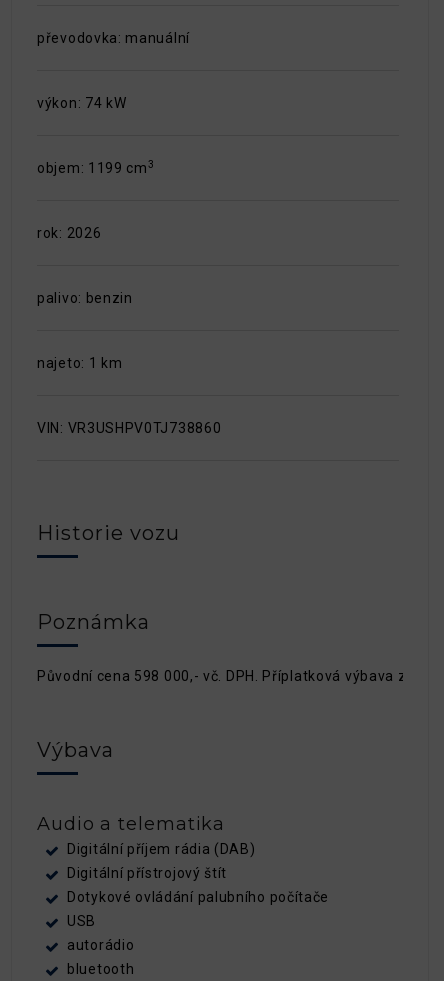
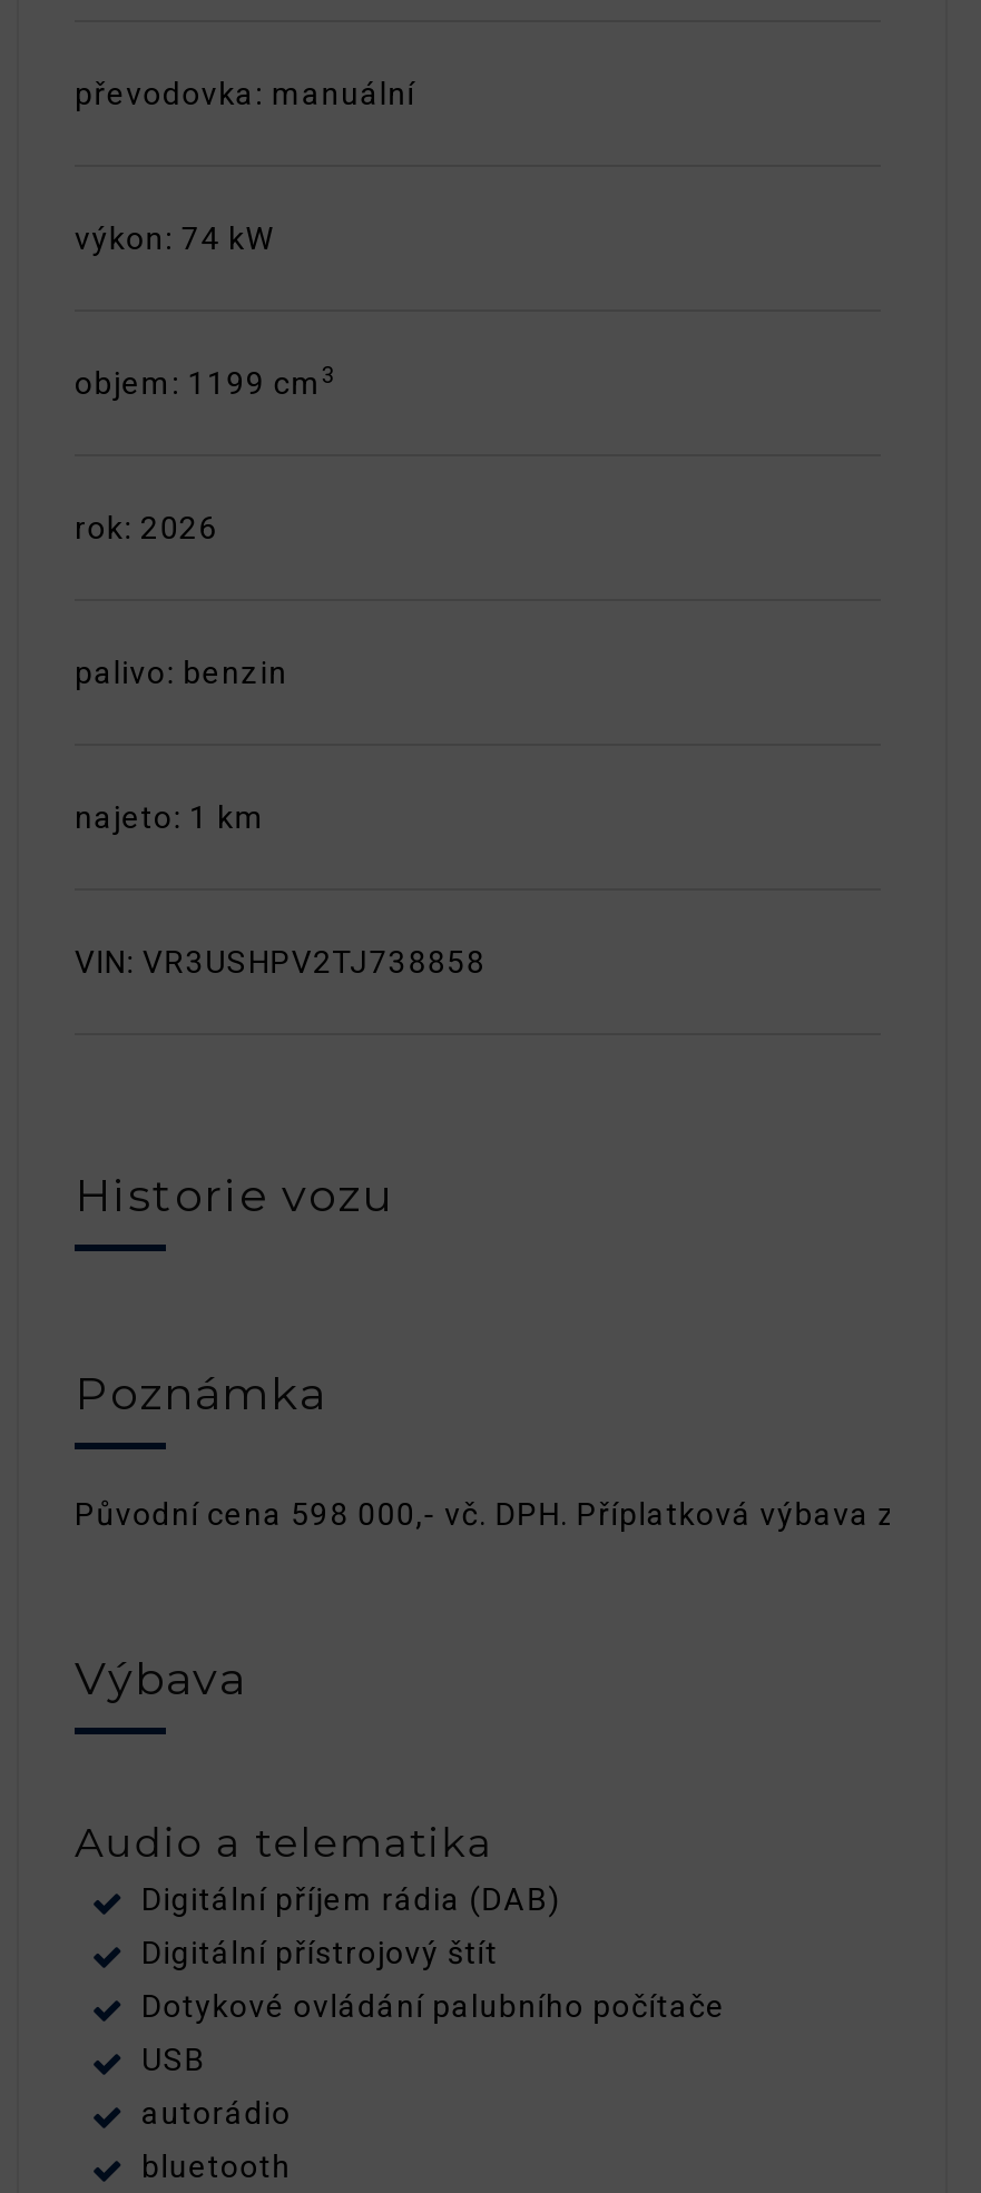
[37,420,221,436] VIN: VR3USHPV0TJ738860 -> [75,944,485,980] VIN: VR3USHPV2TJ738858

